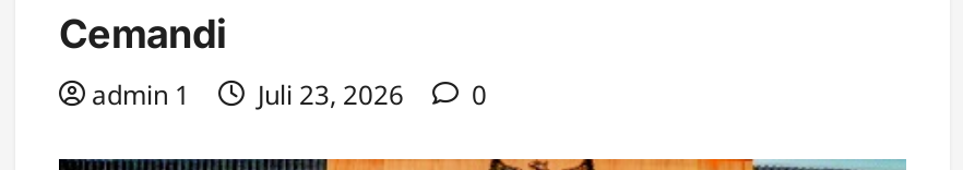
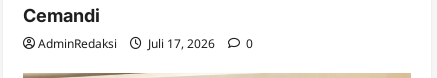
[92,76,411,113] admin 1 | Juli 23, 2026 -> [38,35,218,52] AdminRedaksi | Juli 17, 2026

